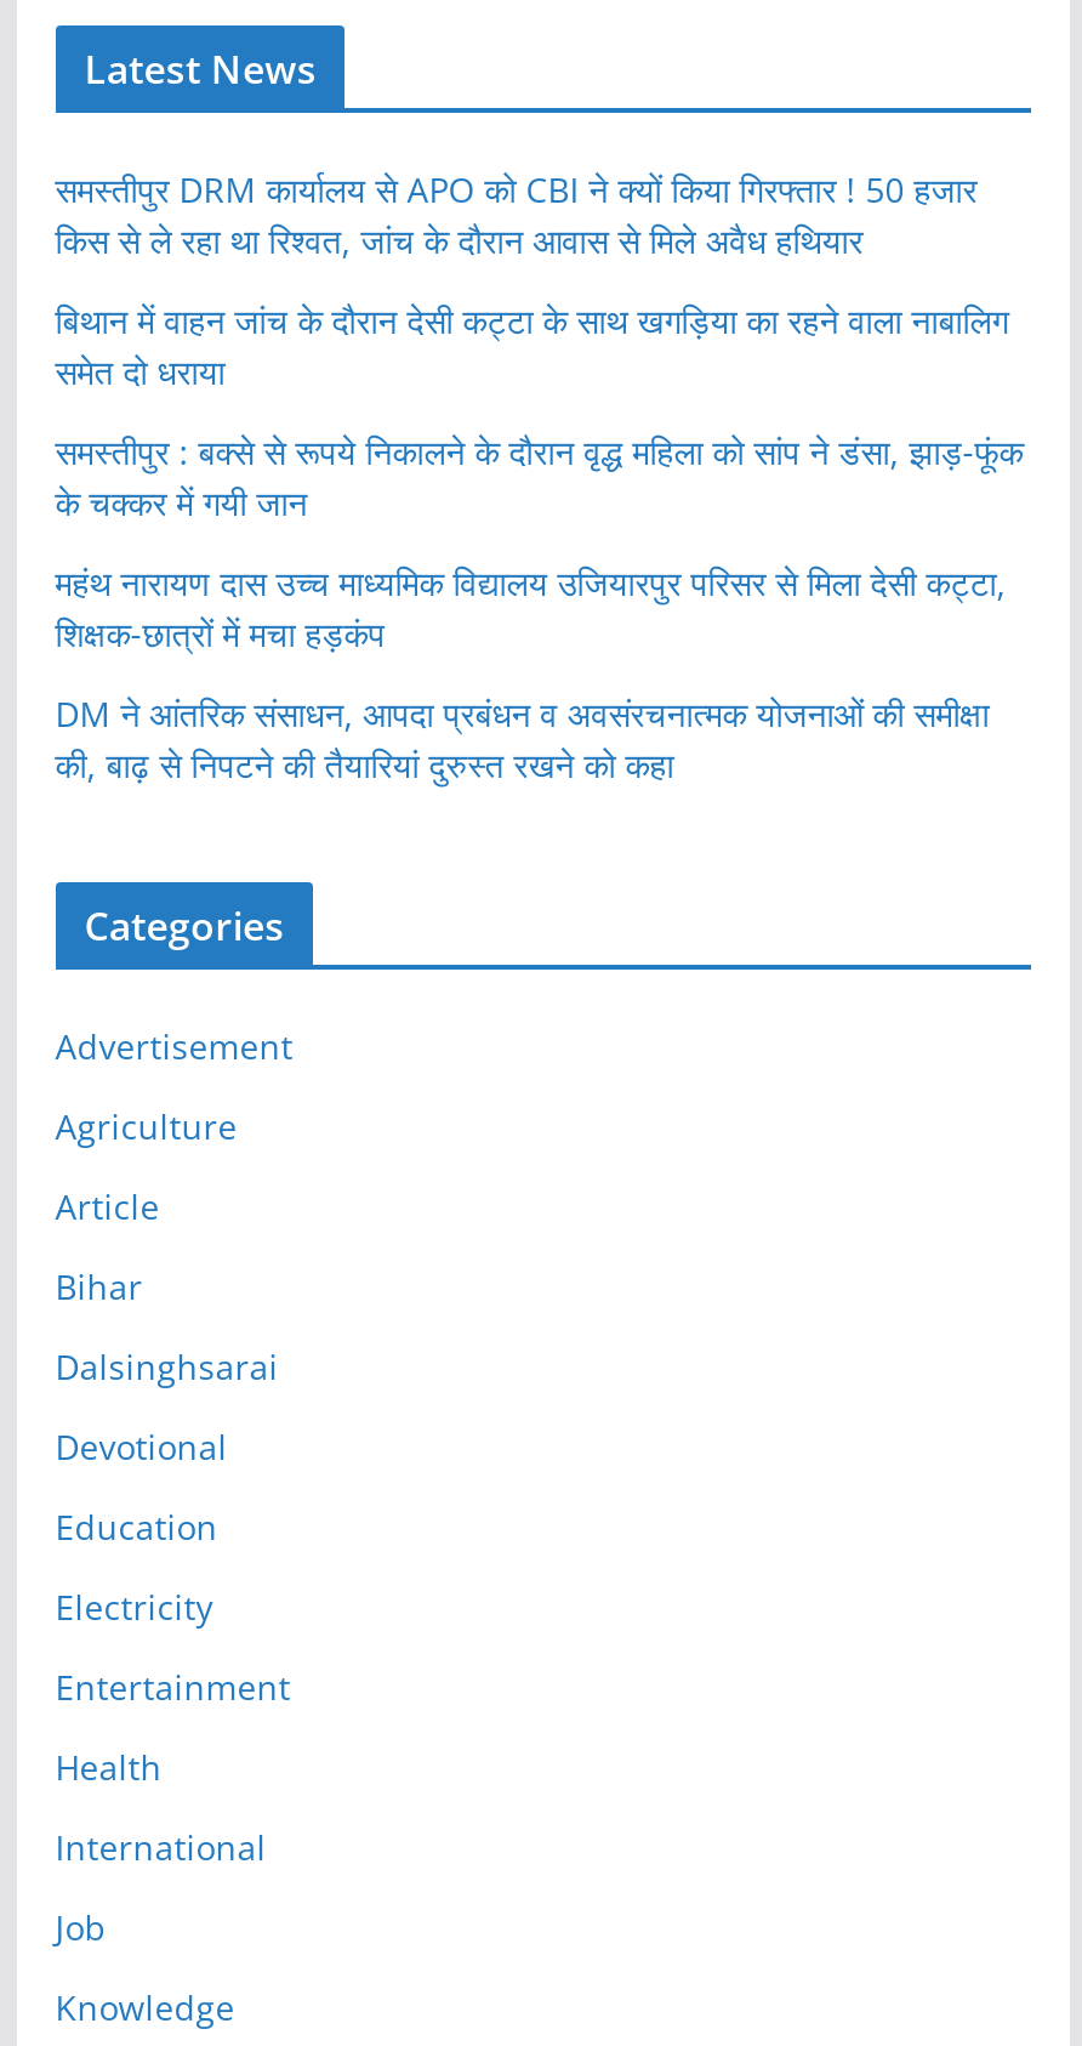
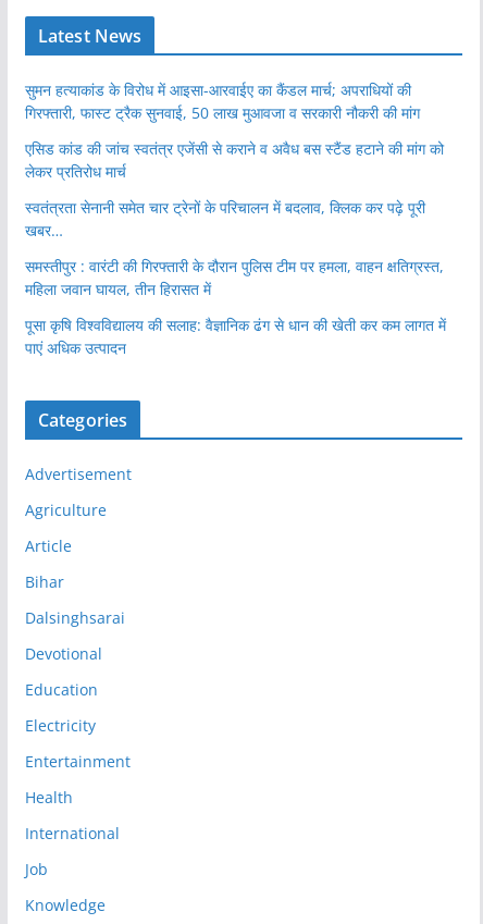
[55,167,977,264] समस्तीपुर DRM कार्यालय से APO को CBI ने क्यों किया गिरफ्तार ! 50 हजार | किस से ले रहा था रिश्वत, जांच के दौरान आवास से मिले अवैध हथियार -> [25,80,420,123] सुमन हत्याकांड के विरोध में आइसा-आरवाईए का कैंडल मार्च; अपराधियों की | गिरफ्तारी, फास्ट ट्रैक सुनवाई, 50 लाख मुआवजा व सरकारी नौकरी की मांग
[55,298,1008,395] बिथान में वाहन जांच के दौरान देसी कट्टा के साथ खगड़िया का रहने वाला नाबालिग | समेत दो धराया -> [25,138,444,182] एसिड कांड की जांच स्वतंत्र एजेंसी से कराने व अवैध बस स्टैंड हटाने की मांग को | लेकर प्रतिरोध मार्च
[55,429,1023,526] समस्तीपुर : बक्से से रूपये निकालने के दौरान वृद्ध महिला को सांप ने डंसा, झाड़-फूंक | के चक्कर में गयी जान -> [25,197,425,241] स्वतंत्रता सेनानी समेत चार ट्रेनों के परिचालन में बदलाव, क्लिक कर पढ़े पूरी | खबर…
[55,560,1006,657] महंथ नारायण दास उच्च माध्यमिक विद्यालय उजियारपुर परिसर से मिला देसी कट्टा, | शिक्षक-छात्रों में मचा हड़कंप -> [25,256,444,300] समस्तीपुर : वारंटी की गिरफ्तारी के दौरान पुलिस टीम पर हमला, वाहन क्षतिग्रस्त, | महिला जवान घायल, तीन हिरासत में
[55,691,989,788] DM ने आंतरिक संसाधन, आपदा प्रबंधन व अवसंरचनात्मक योजनाओं की समीक्षा | की, बाढ़ से निपटने की तैयारियां दुरुस्त रखने को कहा -> [25,315,446,358] पूसा कृषि विश्वविद्यालय की सलाह: वैज्ञानिक ढंग से धान की खेती कर कम लागत में | पाएं अधिक उत्पादन

